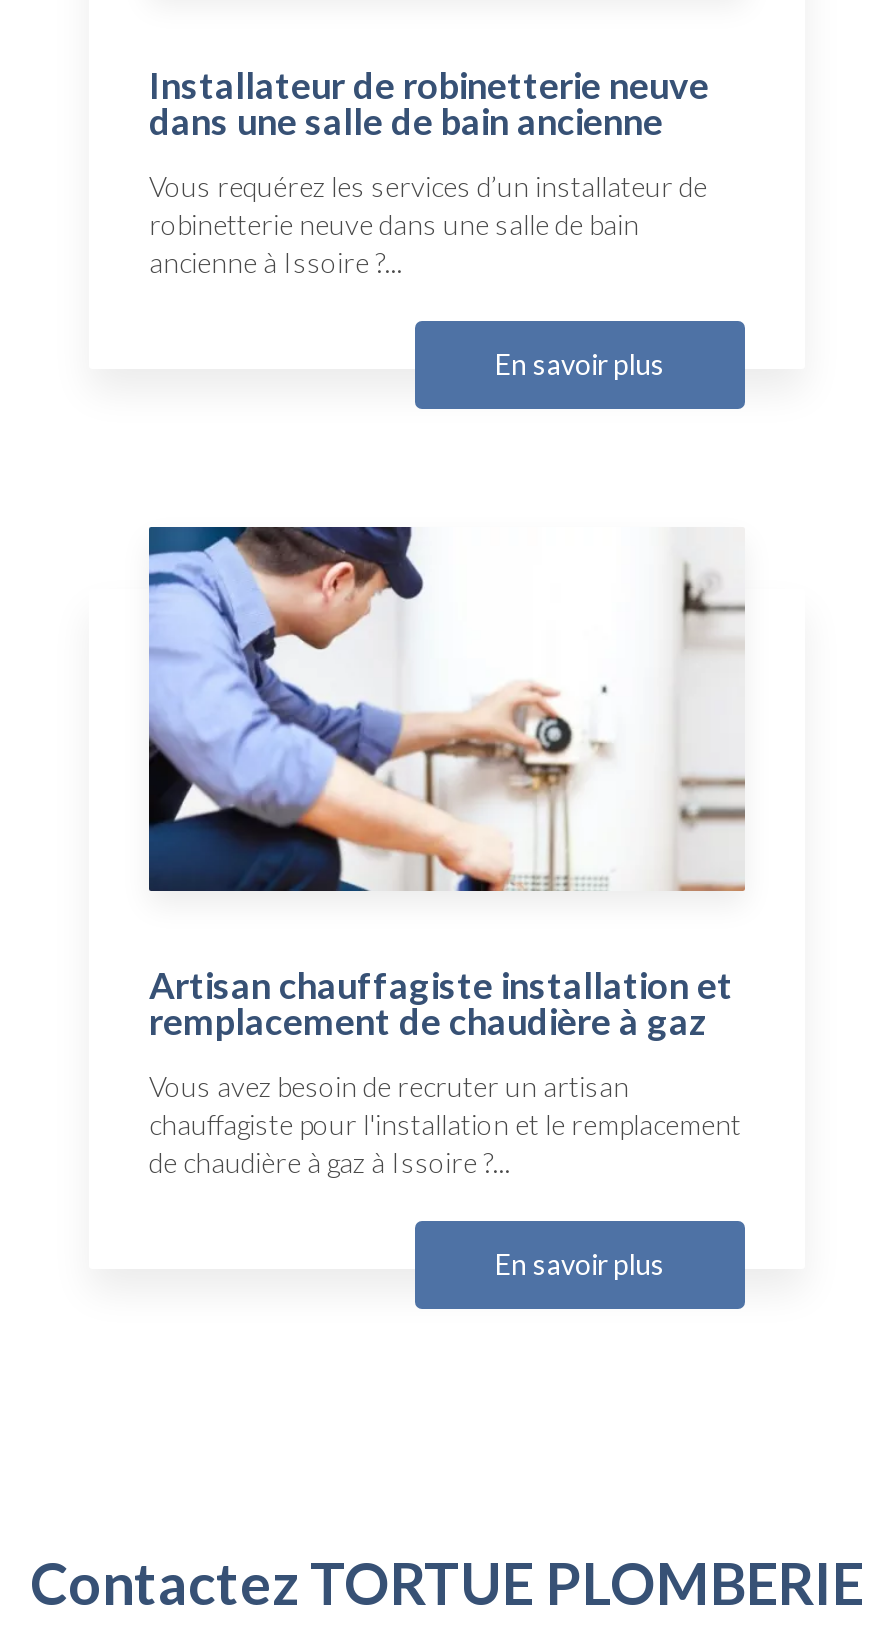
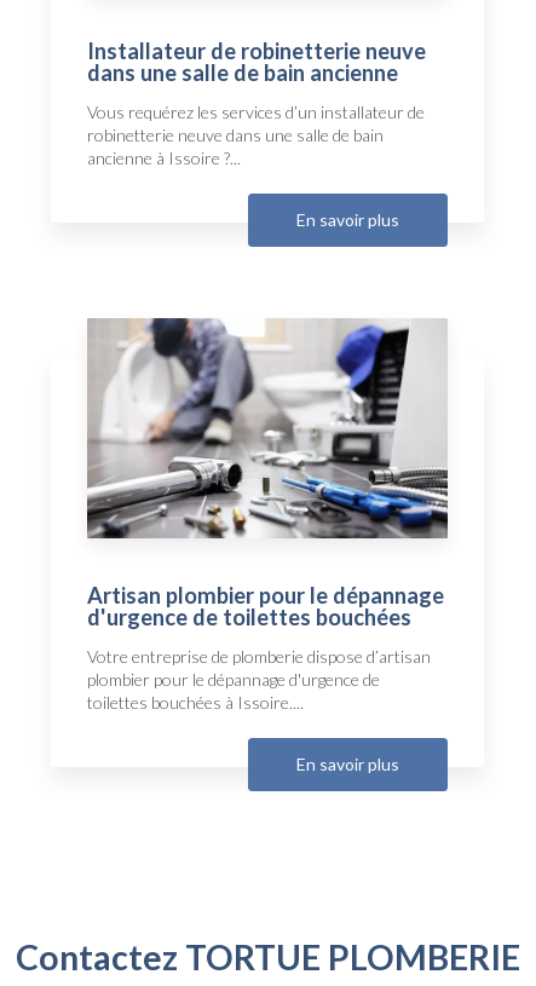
[147,525,745,1042] [image] | Artisan chauffagiste installation et | remplacement de chaudière à gaz -> [86,318,449,630] [image] | Artisan plombier pour le dépannage | d'urgence de toilettes bouchées
[149,1068,741,1178] Vous avez besoin de recruter un artisan | chauffagiste pour l'installation et le remplacement | de chaudière à gaz à Issoire ?... -> [87,646,431,712] Votre entreprise de plomberie dispose d’artisan | plombier pour le dépannage d'urgence de | toilettes bouchées à Issoire....

